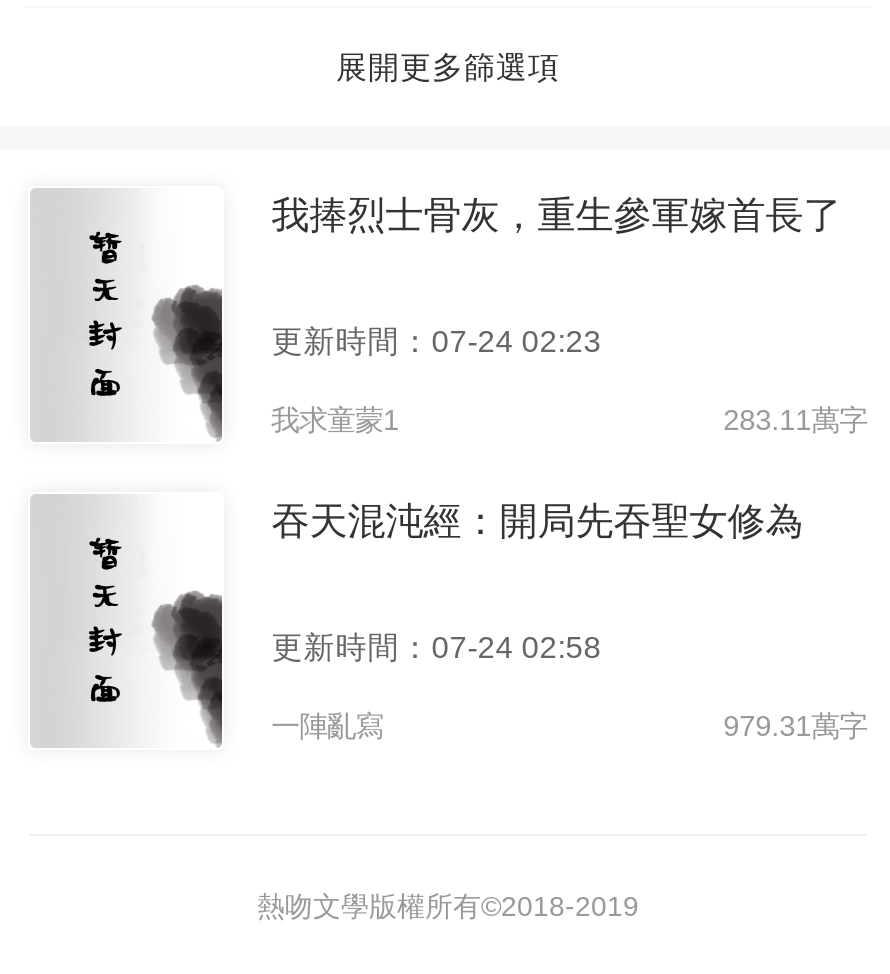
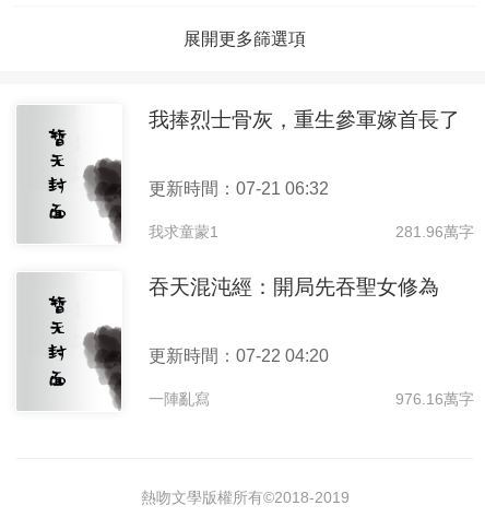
[272,323,602,357] 更新時間：07-24 02:23 -> [148,179,329,197] 更新時間：07-21 06:32
[723,404,867,436] 283.11萬字 -> [395,223,474,240] 281.96萬字
[272,630,602,664] 更新時間：07-24 02:58 -> [148,346,329,365] 更新時間：07-22 04:20
[723,711,867,743] 979.31萬字 -> [395,391,474,408] 976.16萬字

